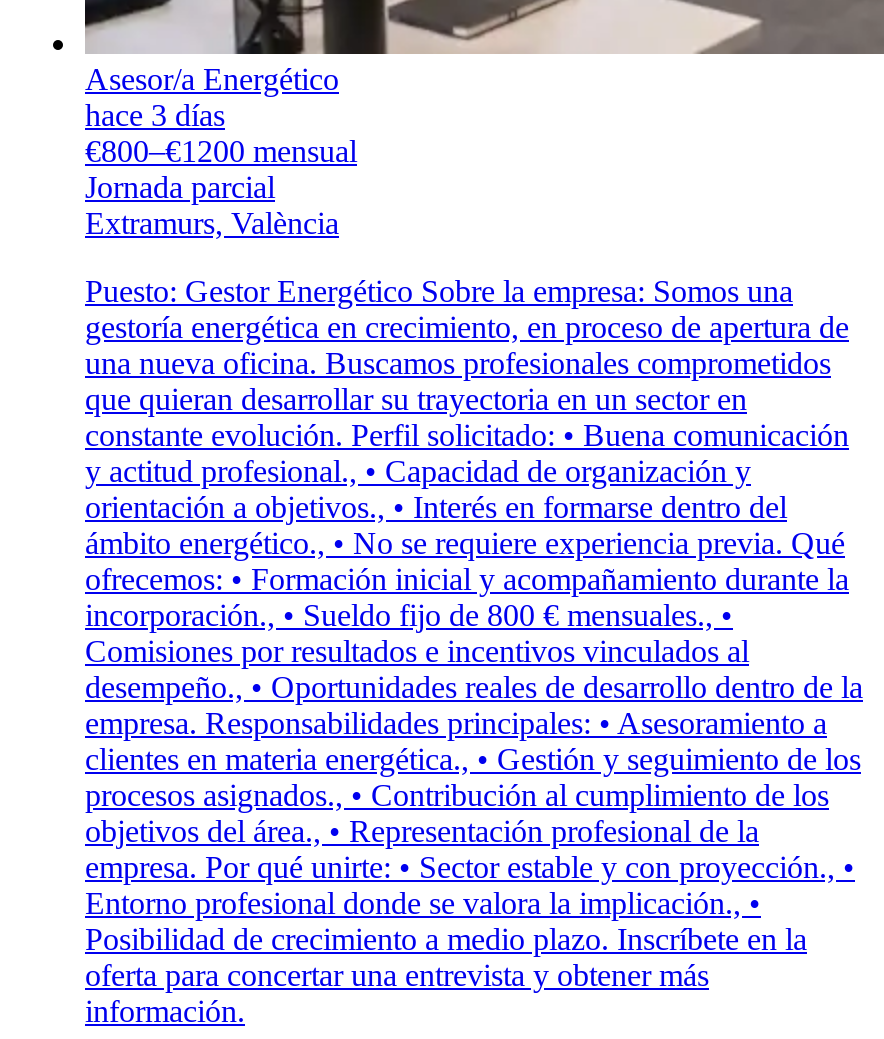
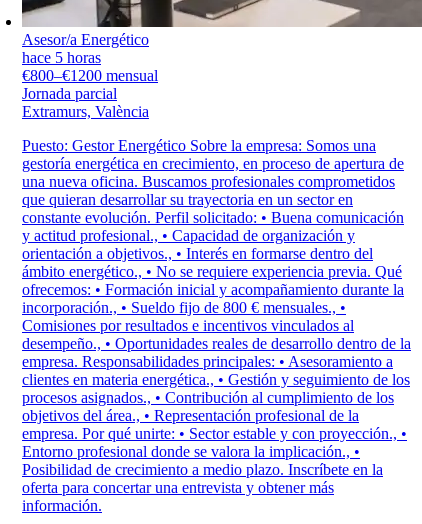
[85,98,225,132] hace 3 días -> [22,49,101,66] hace 5 horas

